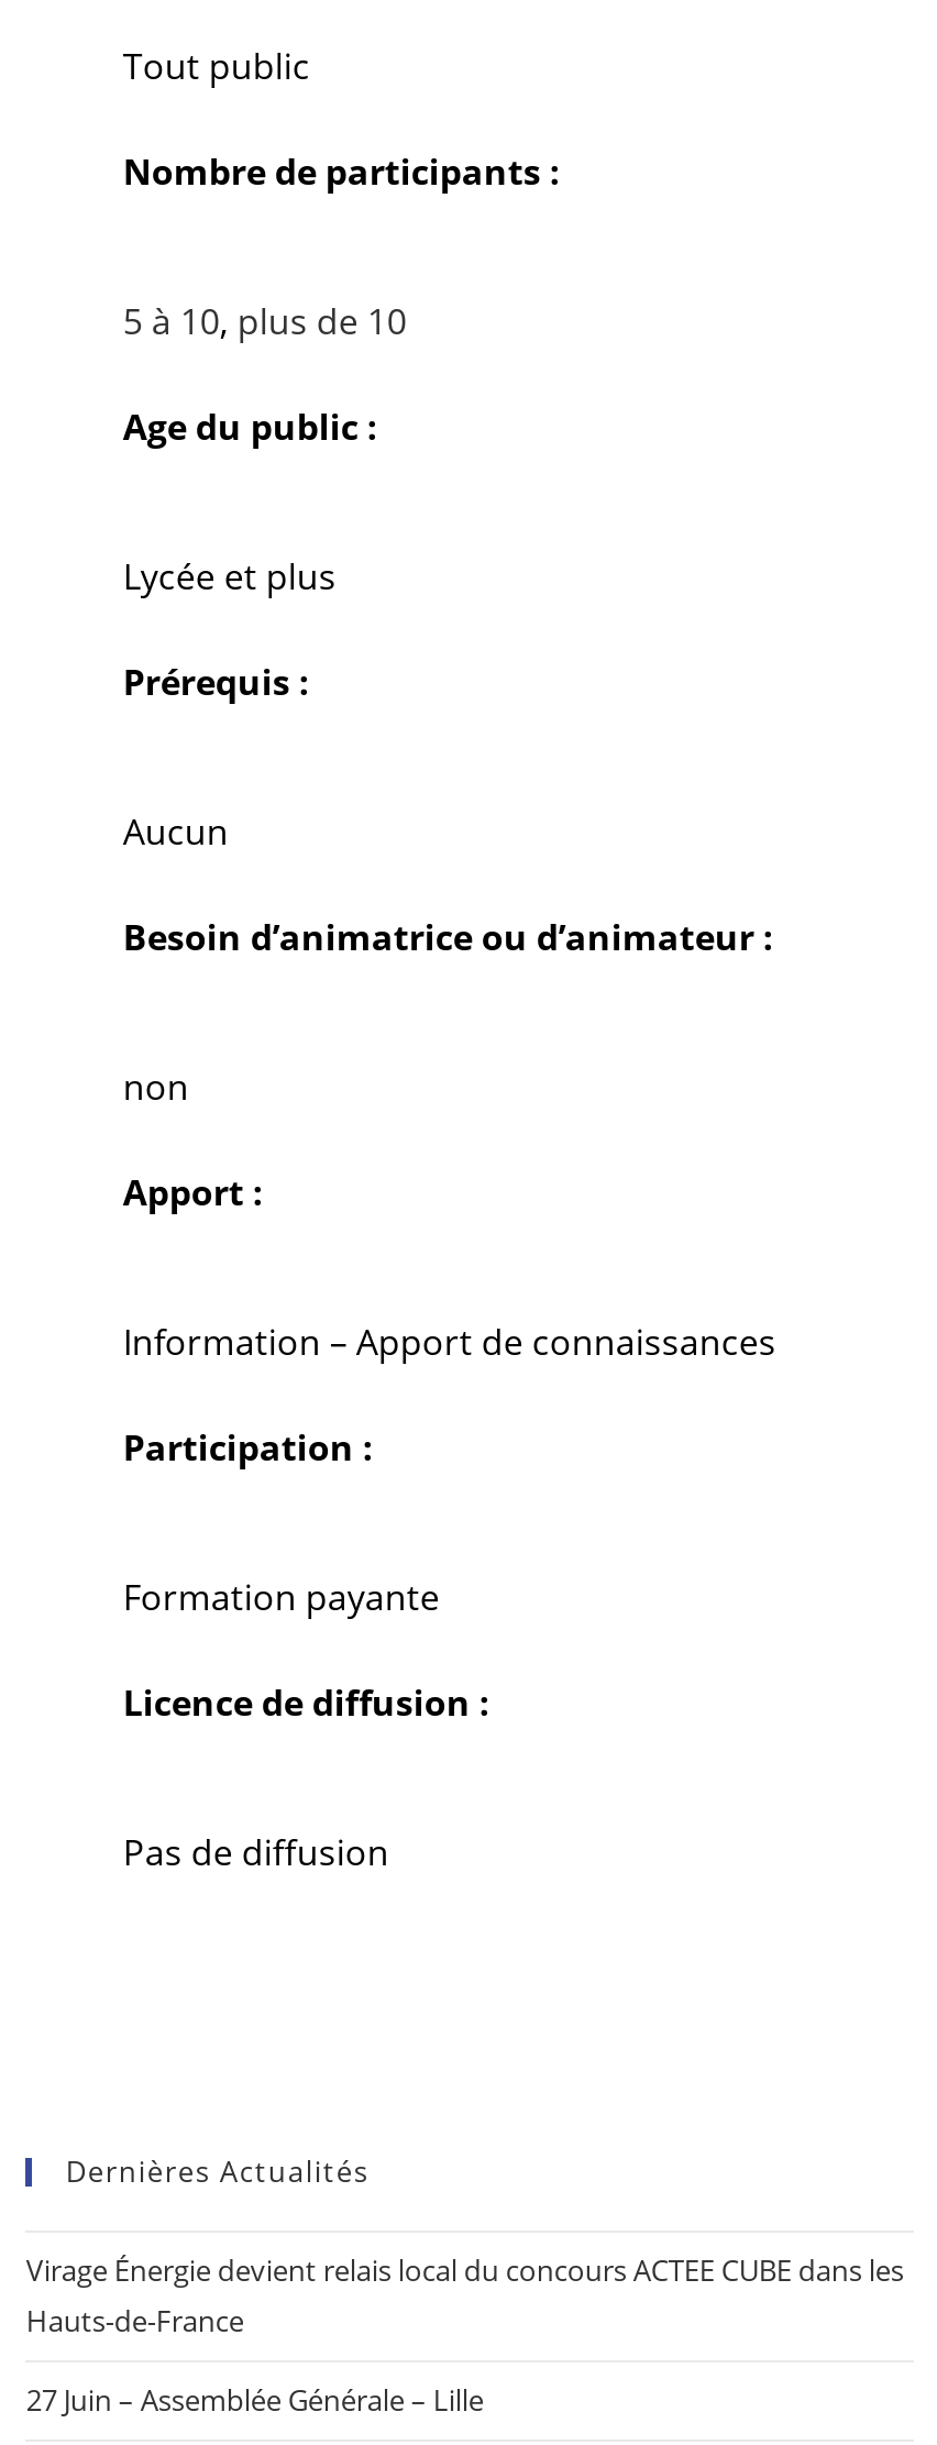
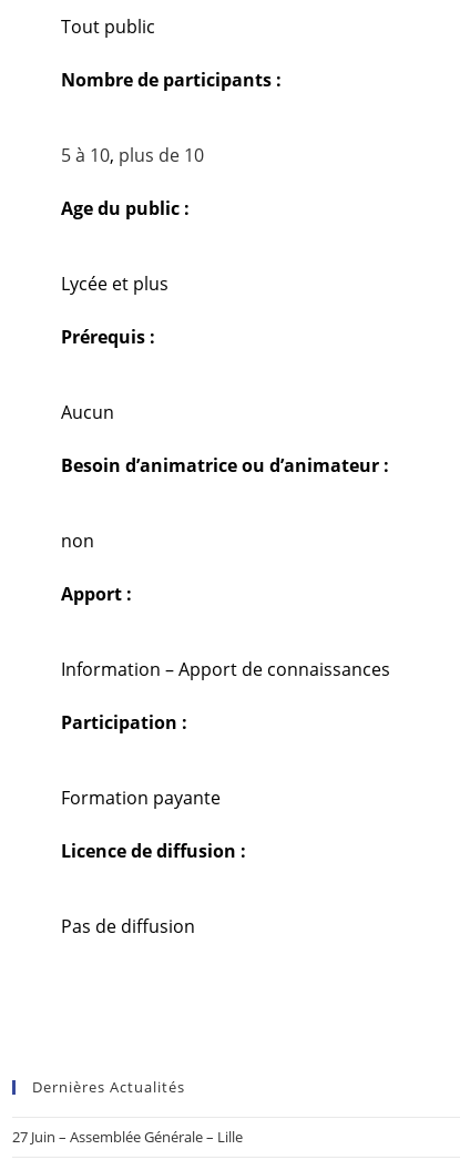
[26,2250,904,2340] Virage Énergie devient relais local du concours ACTEE CUBE dans les | Hauts-de-France -> none

